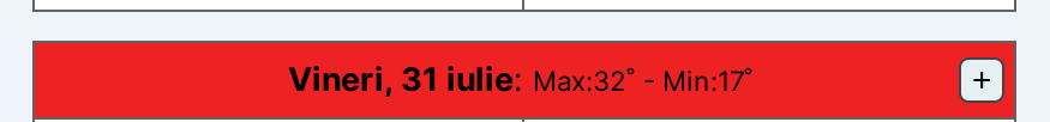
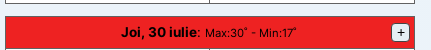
[288,60,754,98] Vineri, 31 iulie: Max:32˚ - Min:17˚ -> [120,24,296,40] Joi, 30 iulie: Max:30˚ - Min:17˚

